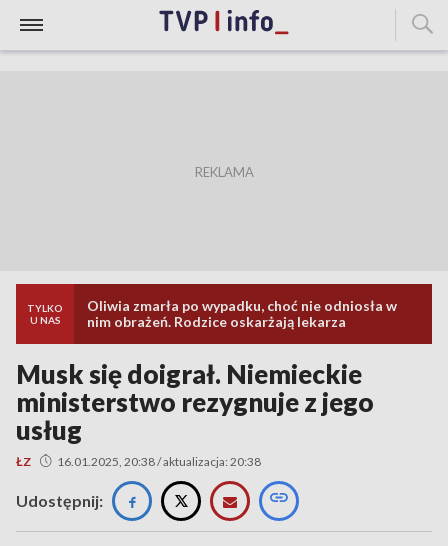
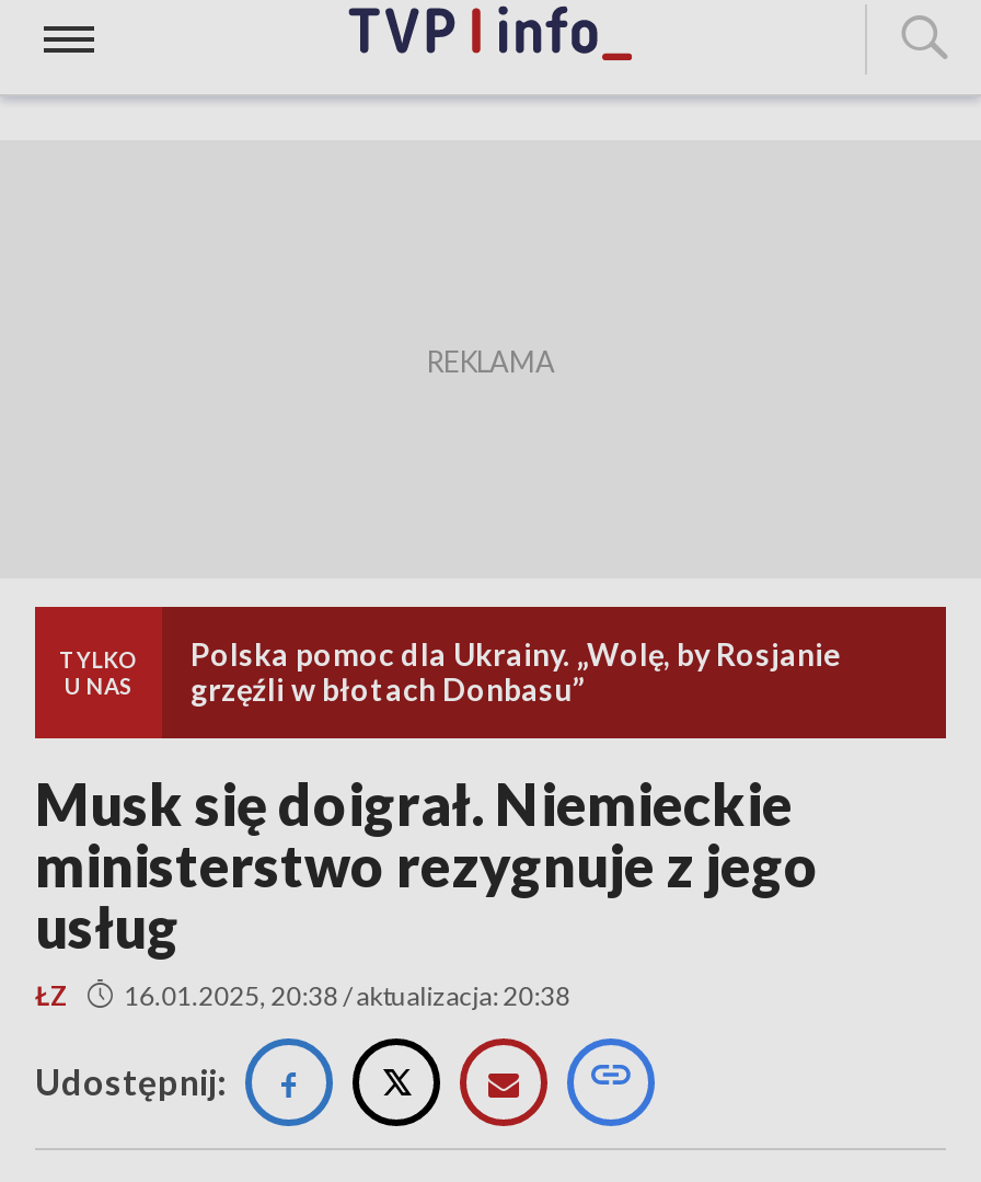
[87,297,397,330] Oliwia zmarła po wypadku, choć nie odniosła w | nim obrażeń. Rodzice oskarżają lekarza -> [191,635,841,708] Polska pomoc dla Ukrainy. „Wolę, by Rosjanie | grzęźli w błotach Donbasu”

